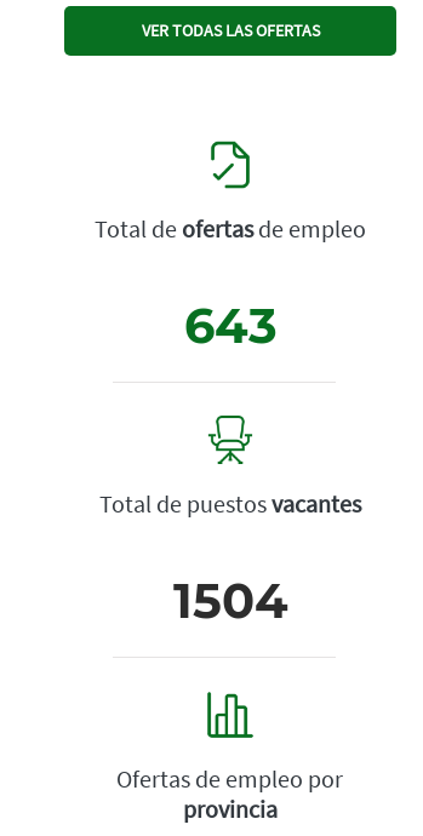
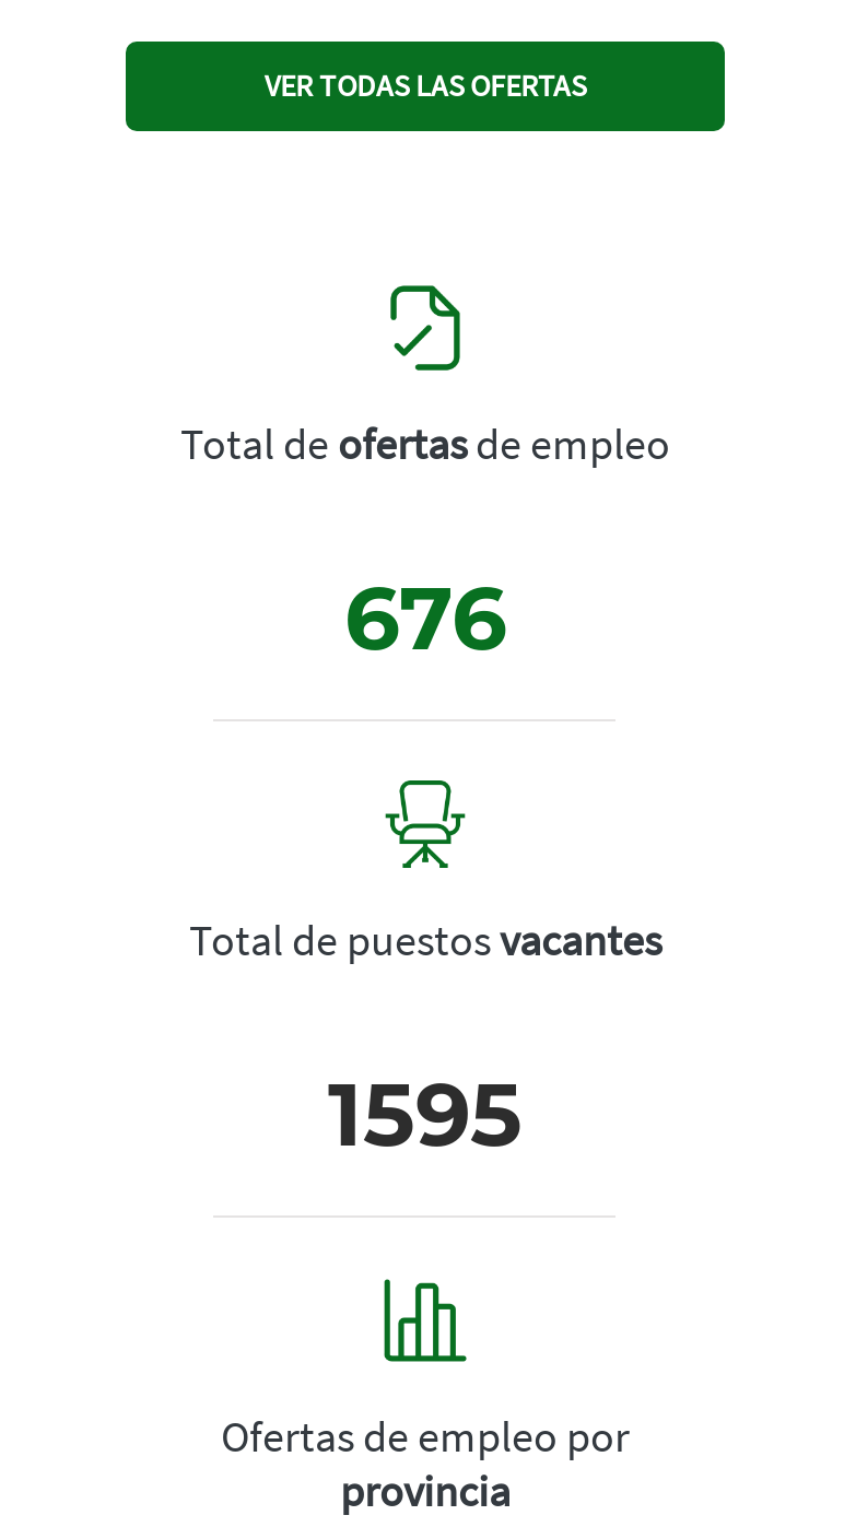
[184,296,277,355] 643 -> [344,564,506,672] 676
[173,571,288,630] 1504 -> [328,1061,523,1168] 1595

